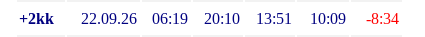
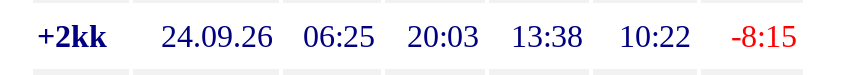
[81,10,137,27] 22.09.26 -> [161,19,273,53] 24.09.26
[152,10,188,27] 06:19 -> [303,19,375,53] 06:25
[204,10,240,27] 20:10 -> [407,19,479,53] 20:03
[256,10,292,27] 13:51 -> [511,19,583,53] 13:38
[310,10,346,27] 10:09 -> [619,19,691,53] 10:22
[366,10,399,27] -8:34 -> [731,19,797,53] -8:15

